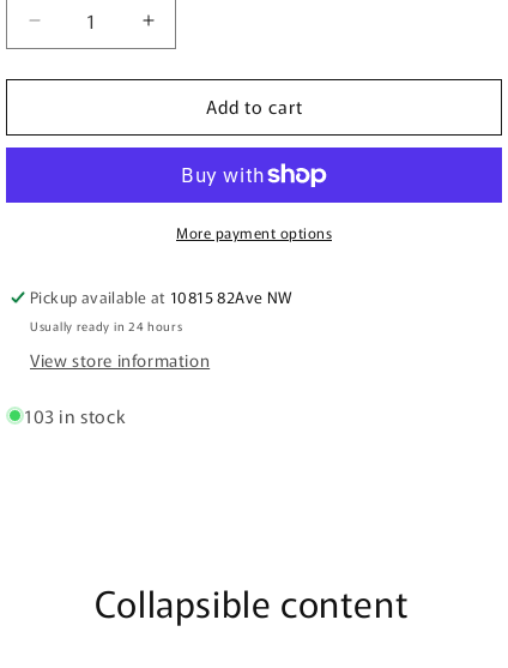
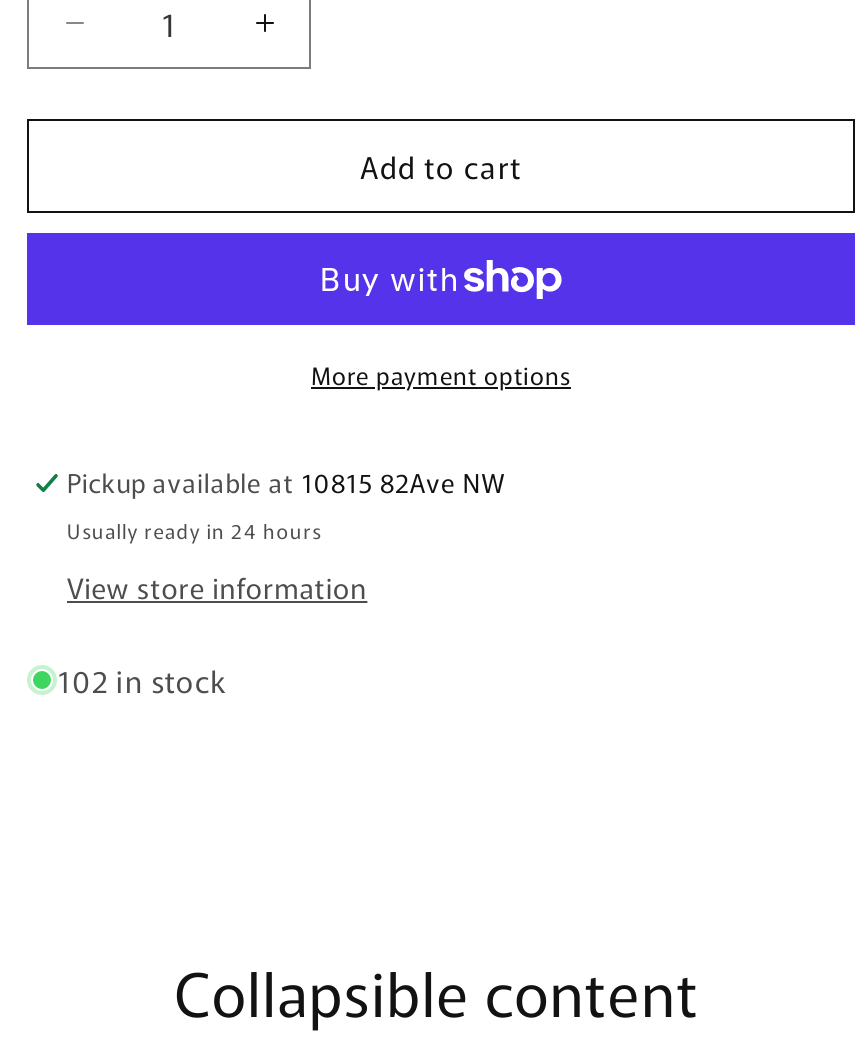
[24,403,126,428] 103 in stock -> [57,660,227,702] 102 in stock

